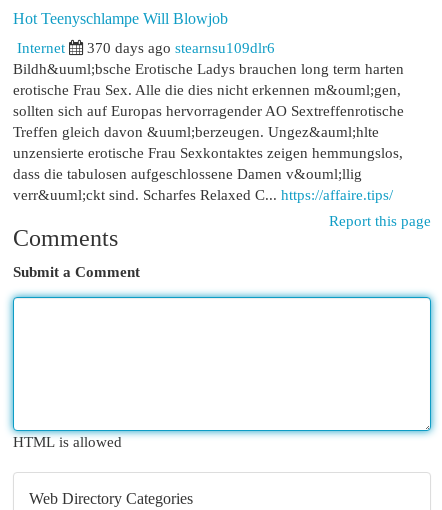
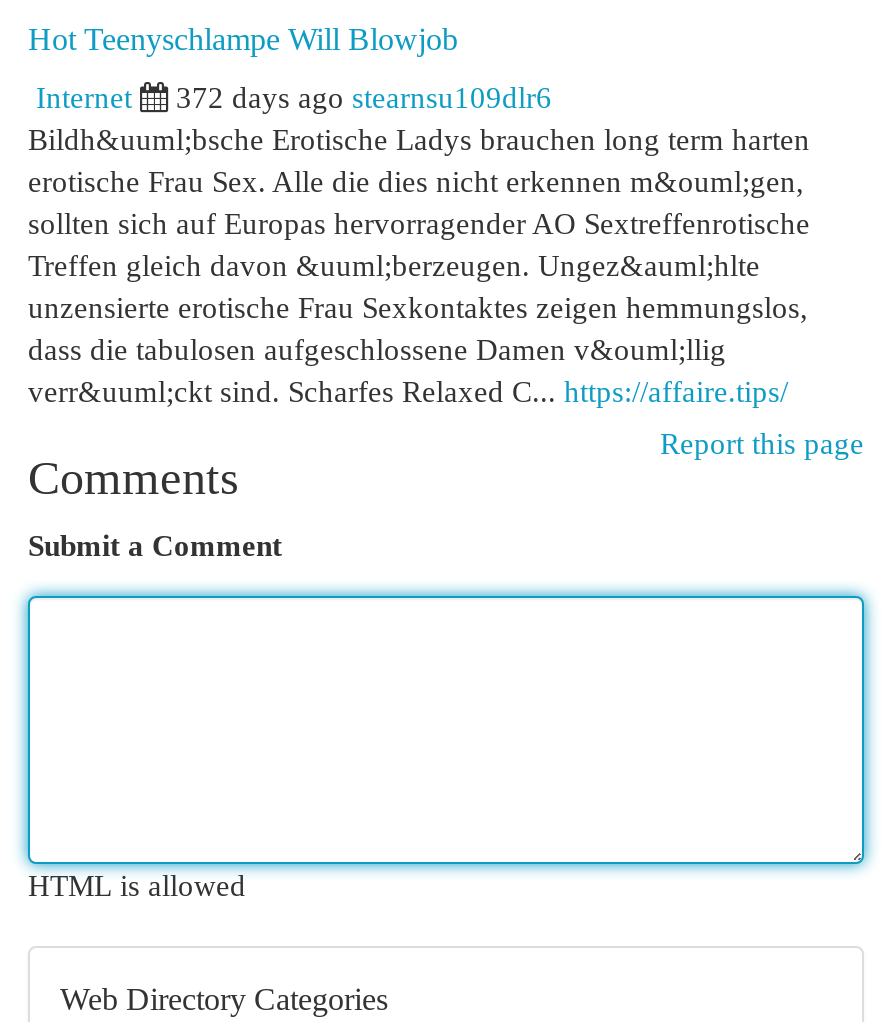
[87,39,275,56] 370 days ago stearnsu109dlr6 -> [176,80,552,114] 372 days ago stearnsu109dlr6

